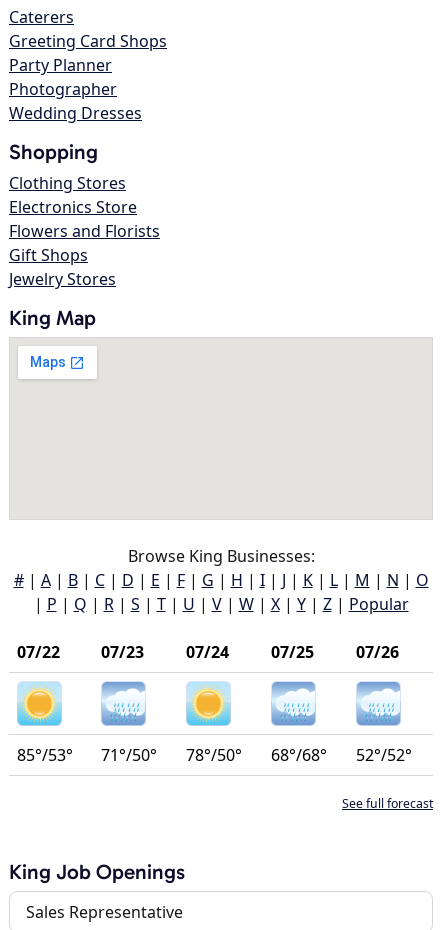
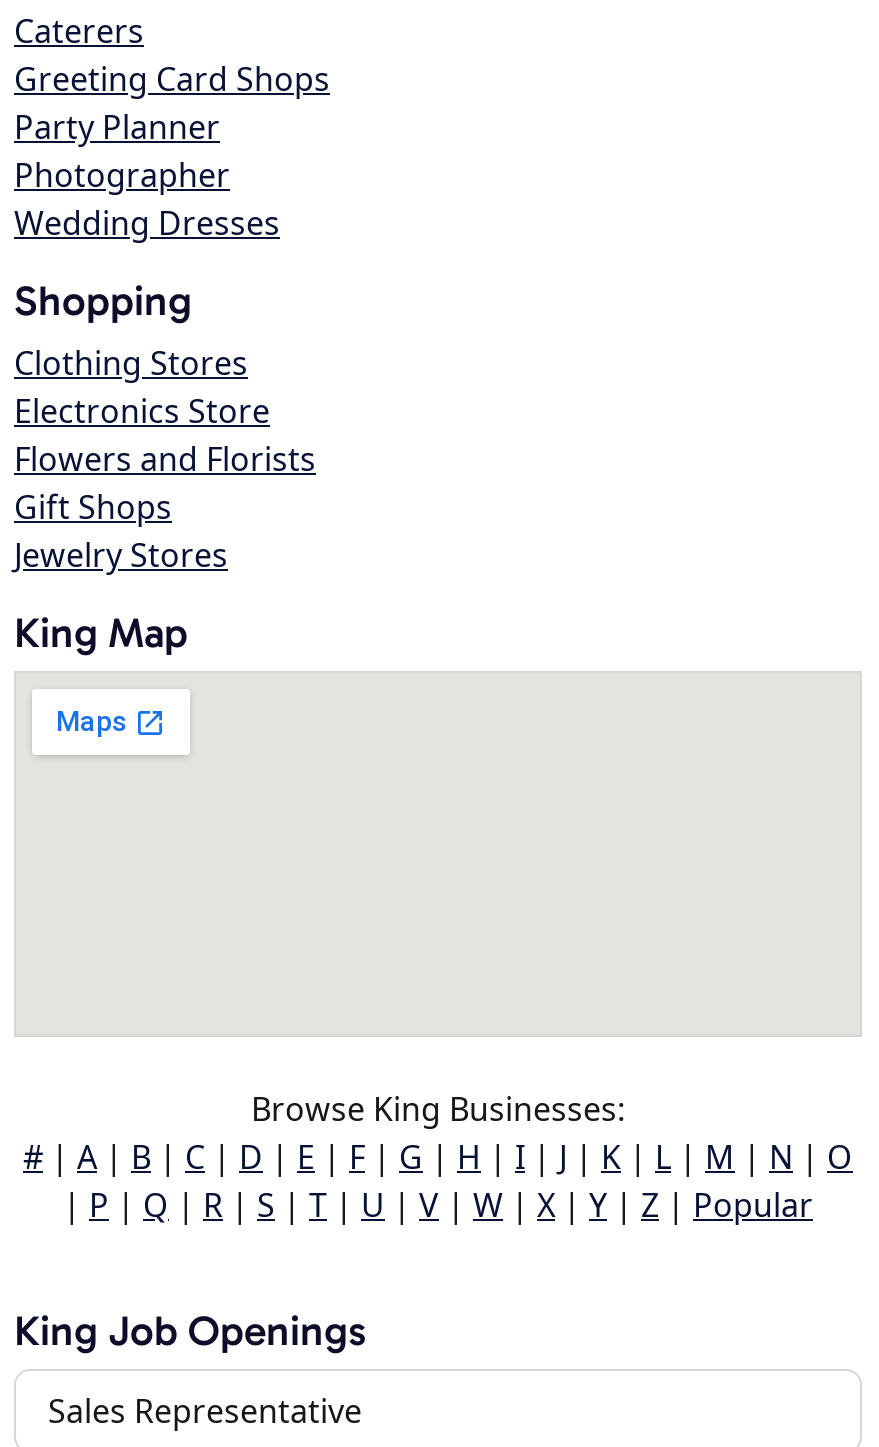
[17,641,399,663] 07/22 | 07/23 | 07/24 | 07/25 | 07/26 -> none
[16,681,433,812] [image] | 85°/53° | 71°/50° | 78°/50° | 68°/68° | 52°/52° | See full forecast -> none
[100,681,147,726] [image] -> none
[185,681,232,726] [image] -> none
[270,681,317,726] [image] -> none
[355,681,402,726] [image] -> none

